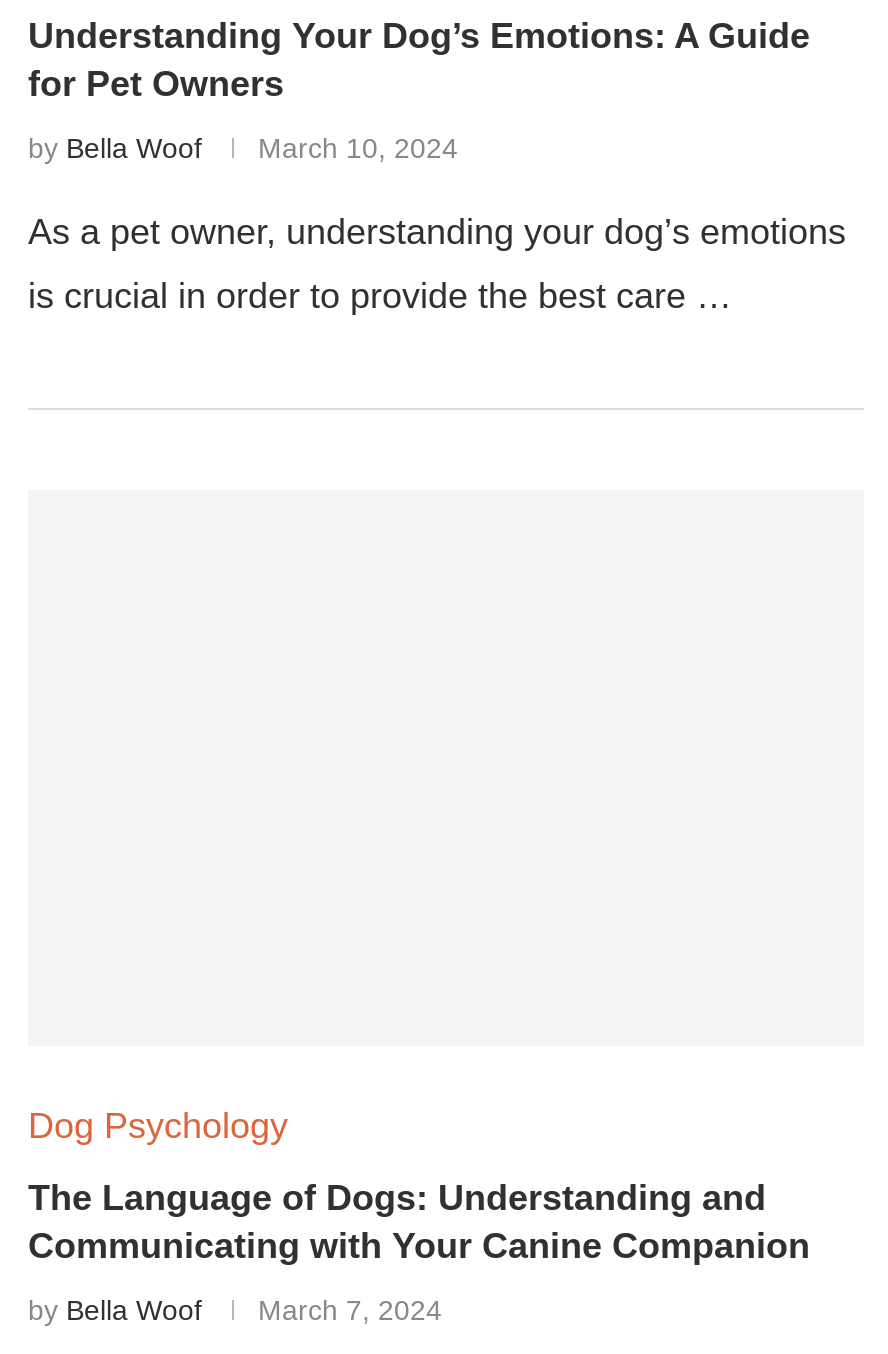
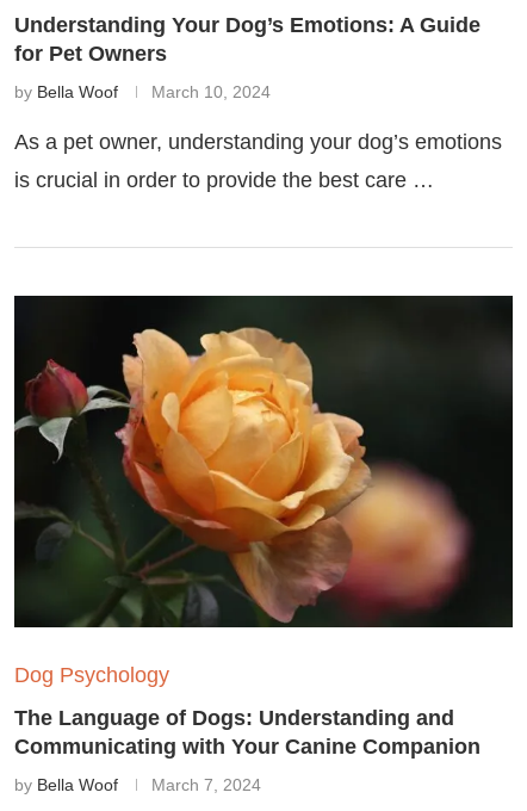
none -> [13,295,514,629] [image]

